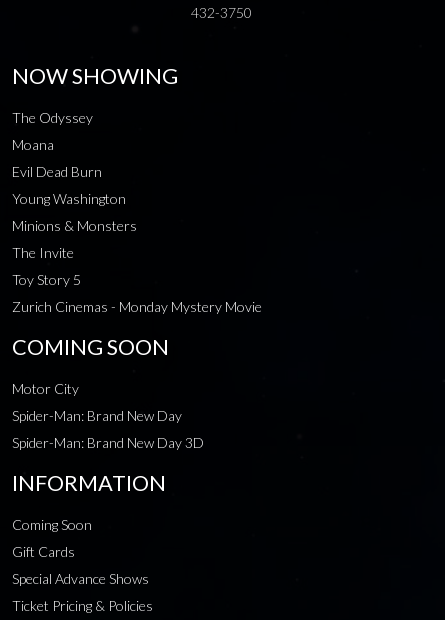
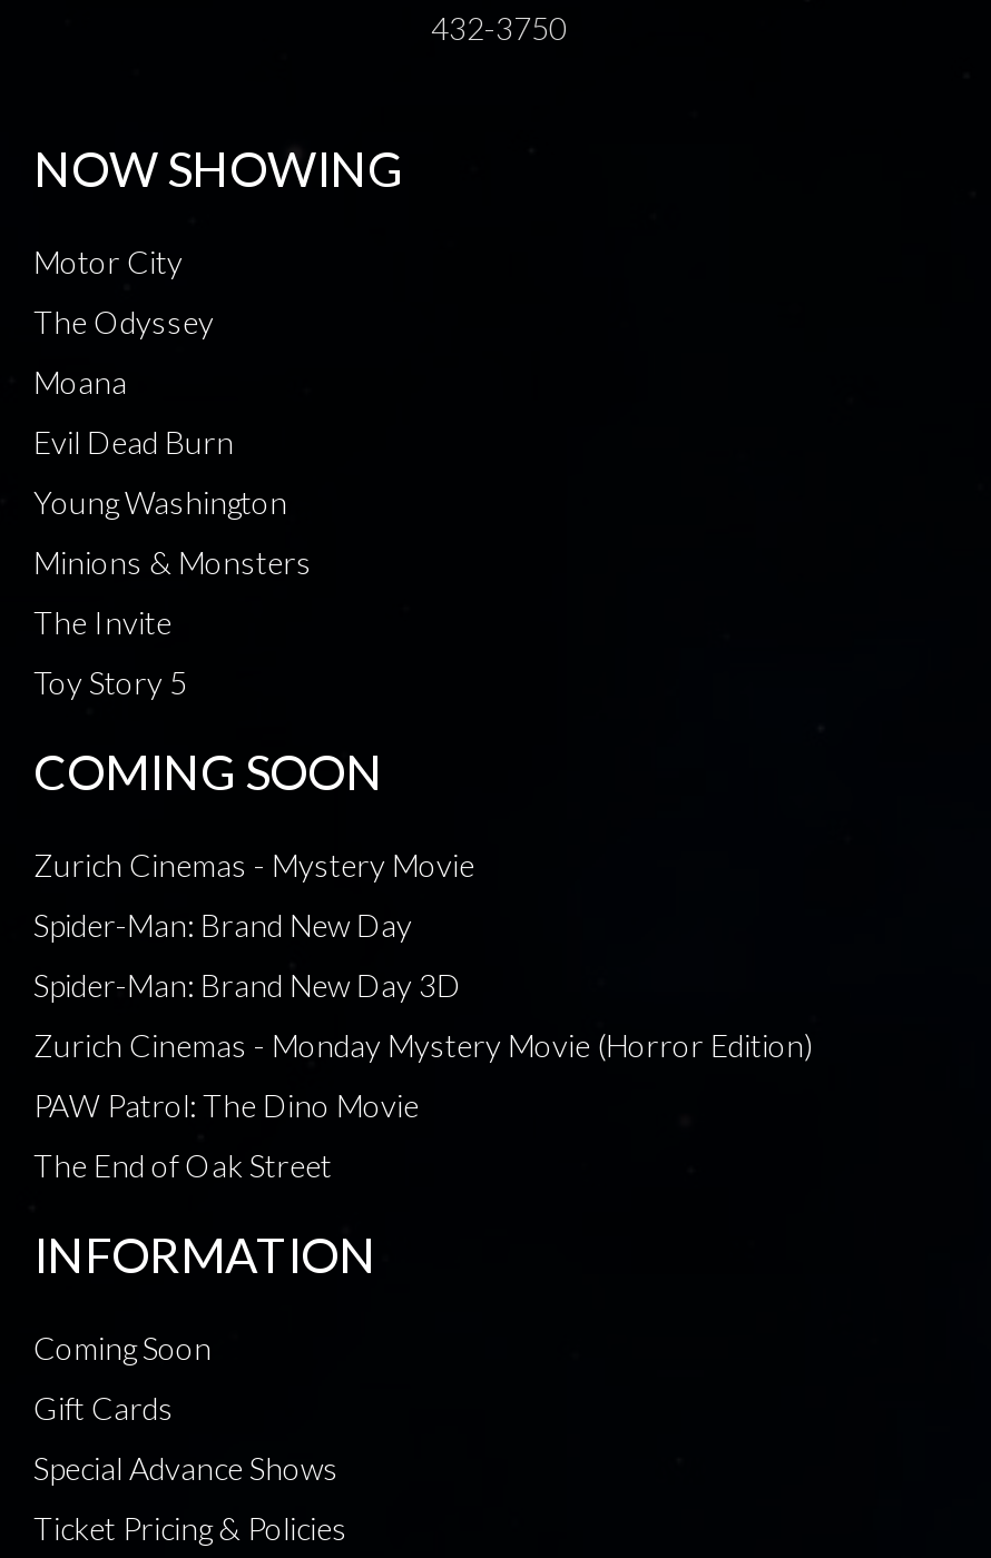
[12,298,262,315] Zurich Cinemas - Monday Mystery Movie -> none
none -> [33,846,474,884] Zurich Cinemas - Mystery Movie
moved [12,380,79,397] -> [33,243,183,280]: Motor City
none -> [33,1026,813,1184] Zurich Cinemas - Monday Mystery Movie (Horror Edition) | PAW Patrol: The Dino Movie | The End of Oak Street

